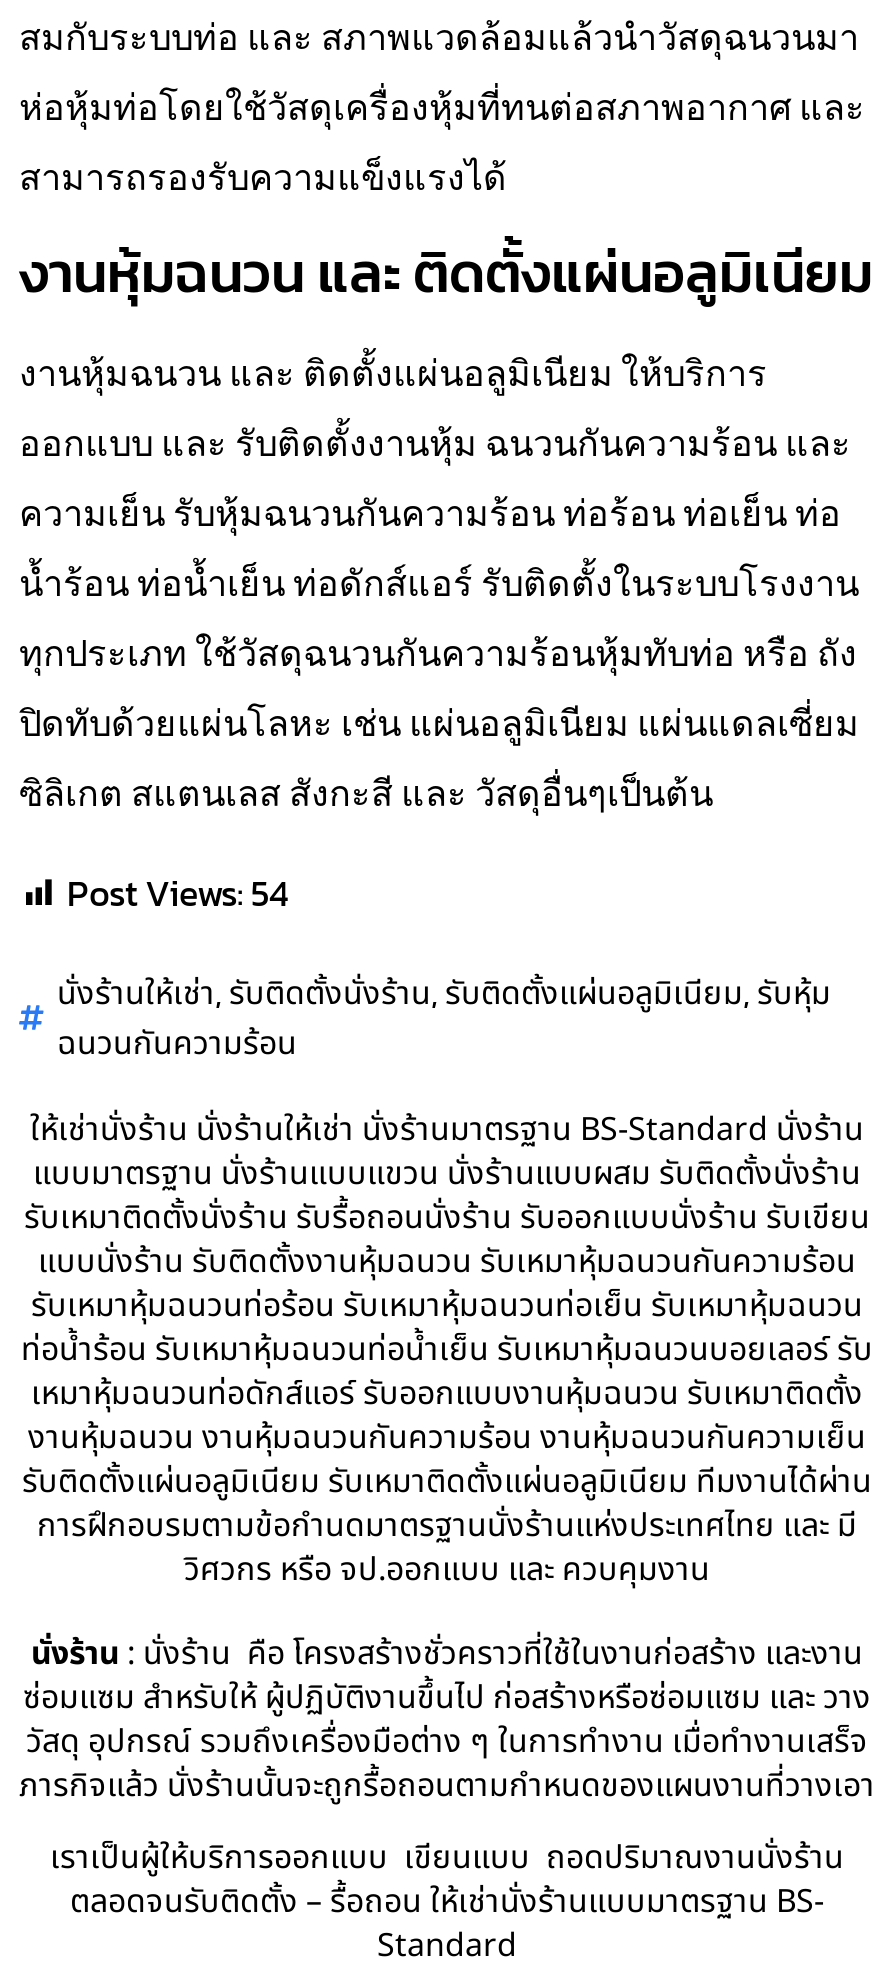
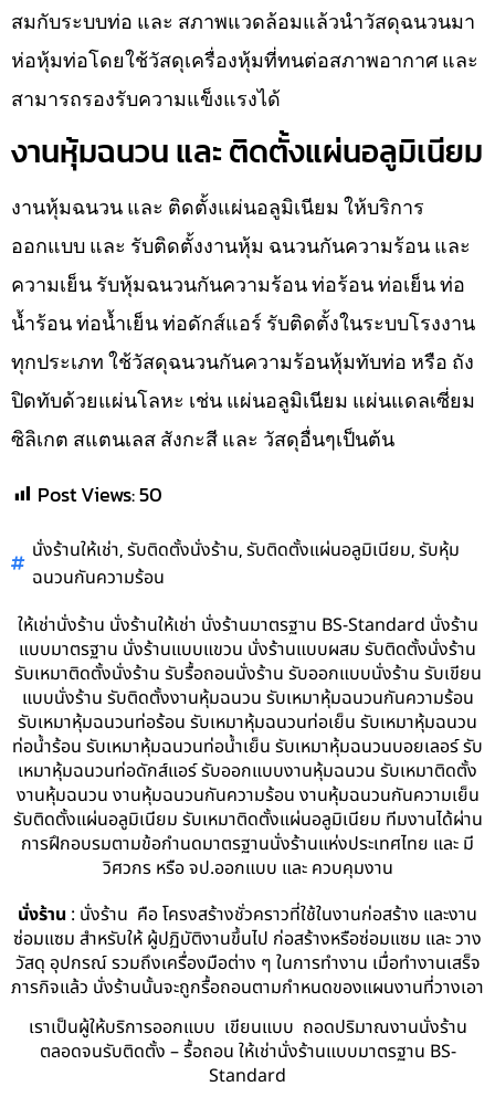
[67,865,289,919] Post Views: 54 -> [38,479,162,509] Post Views: 50

